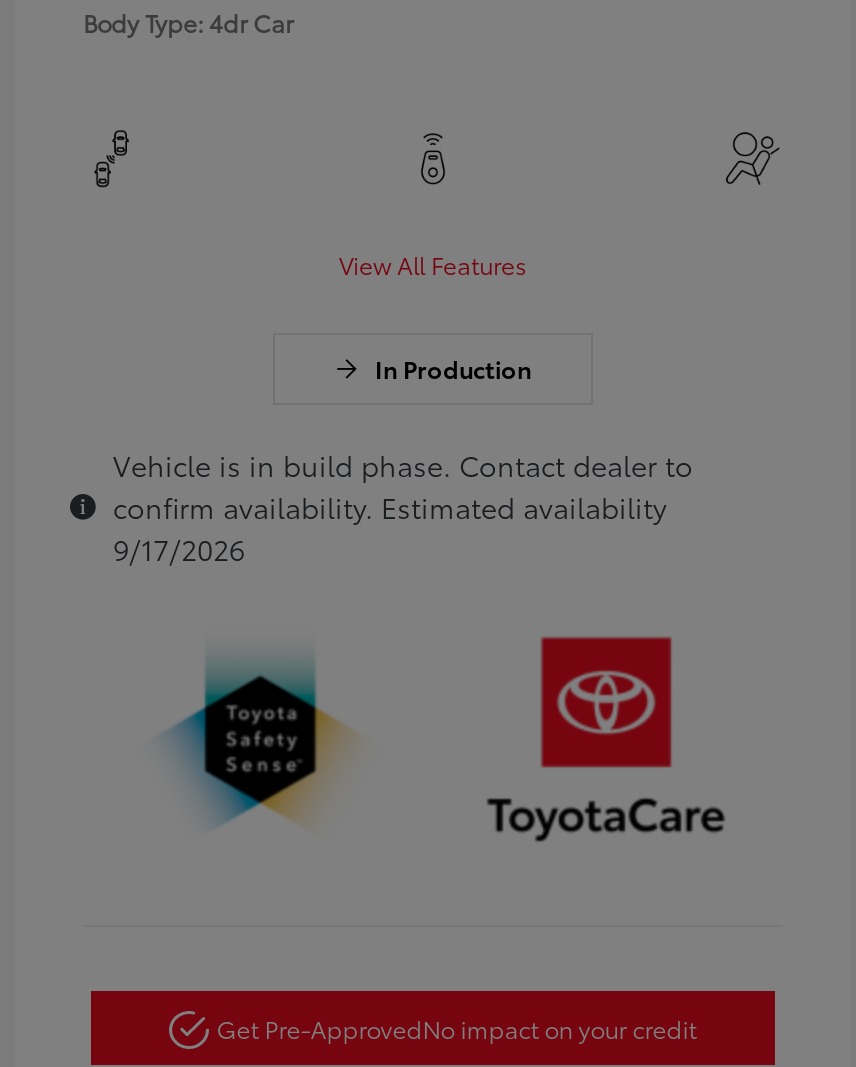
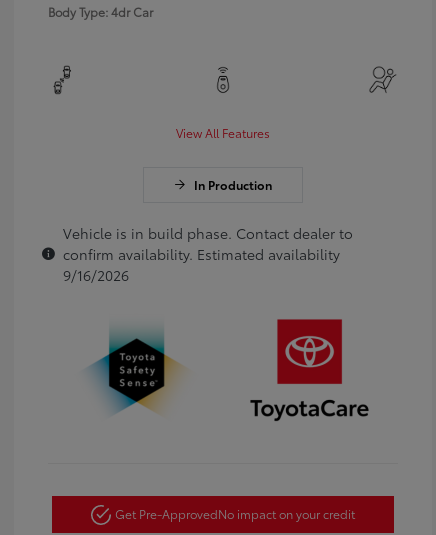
[113,530,245,570] 9/17/2026 -> [63,265,129,285] 9/16/2026

